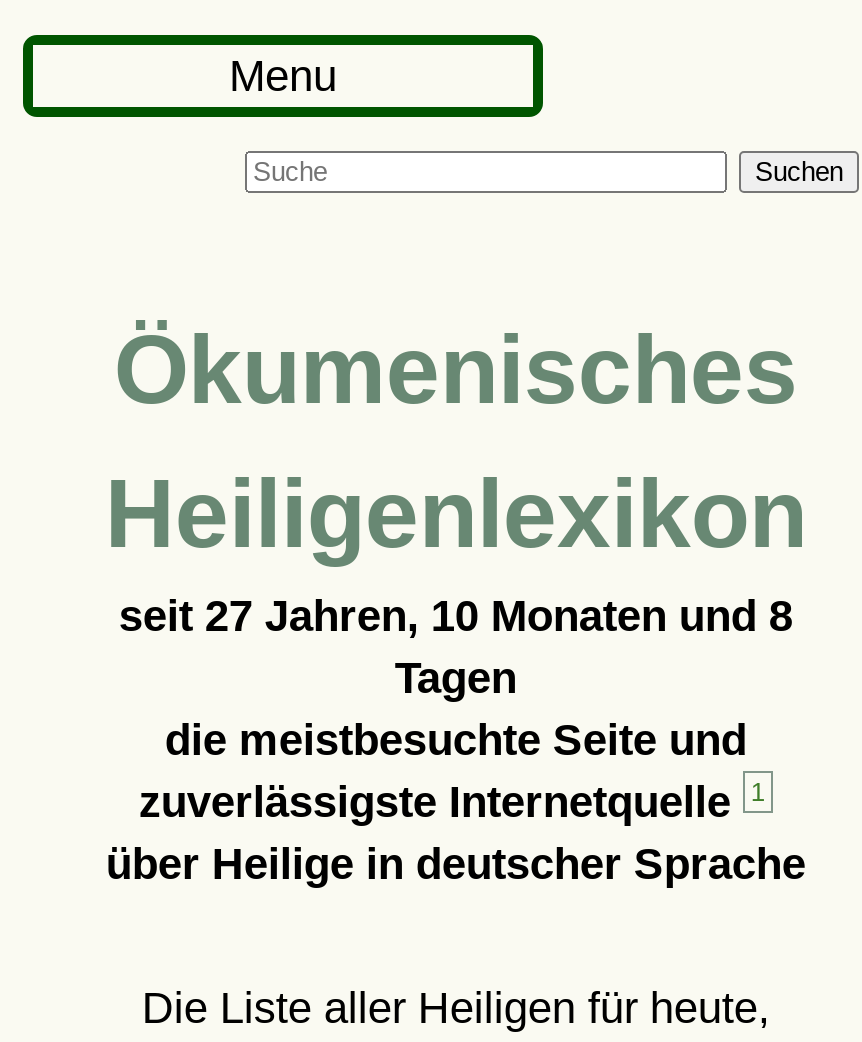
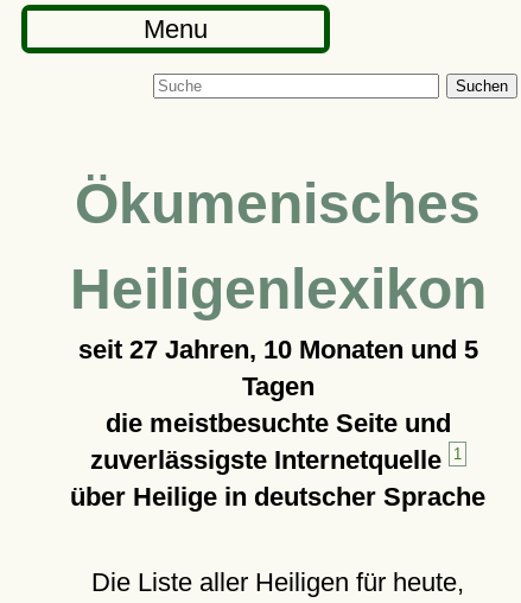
[119,591,793,641] seit 27 Jahren, 10 Monaten und 8 -> [78,335,478,364] seit 27 Jahren, 10 Monaten und 5

